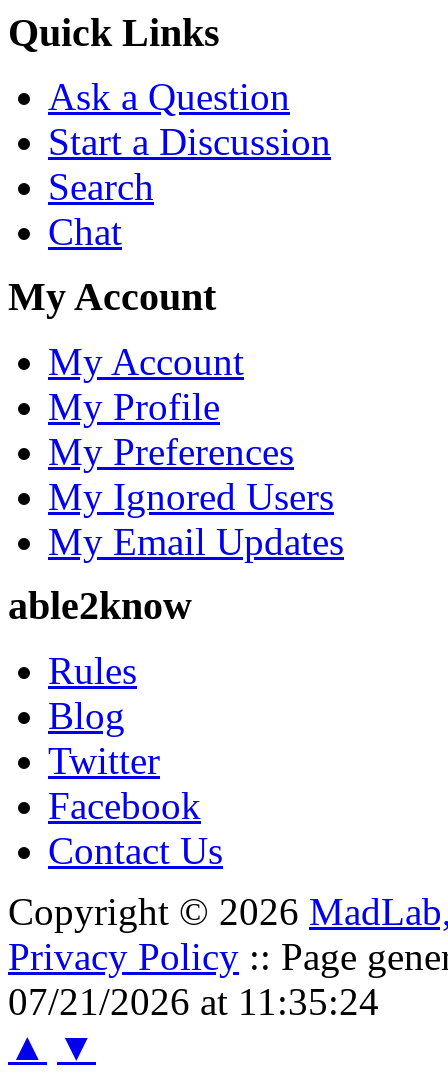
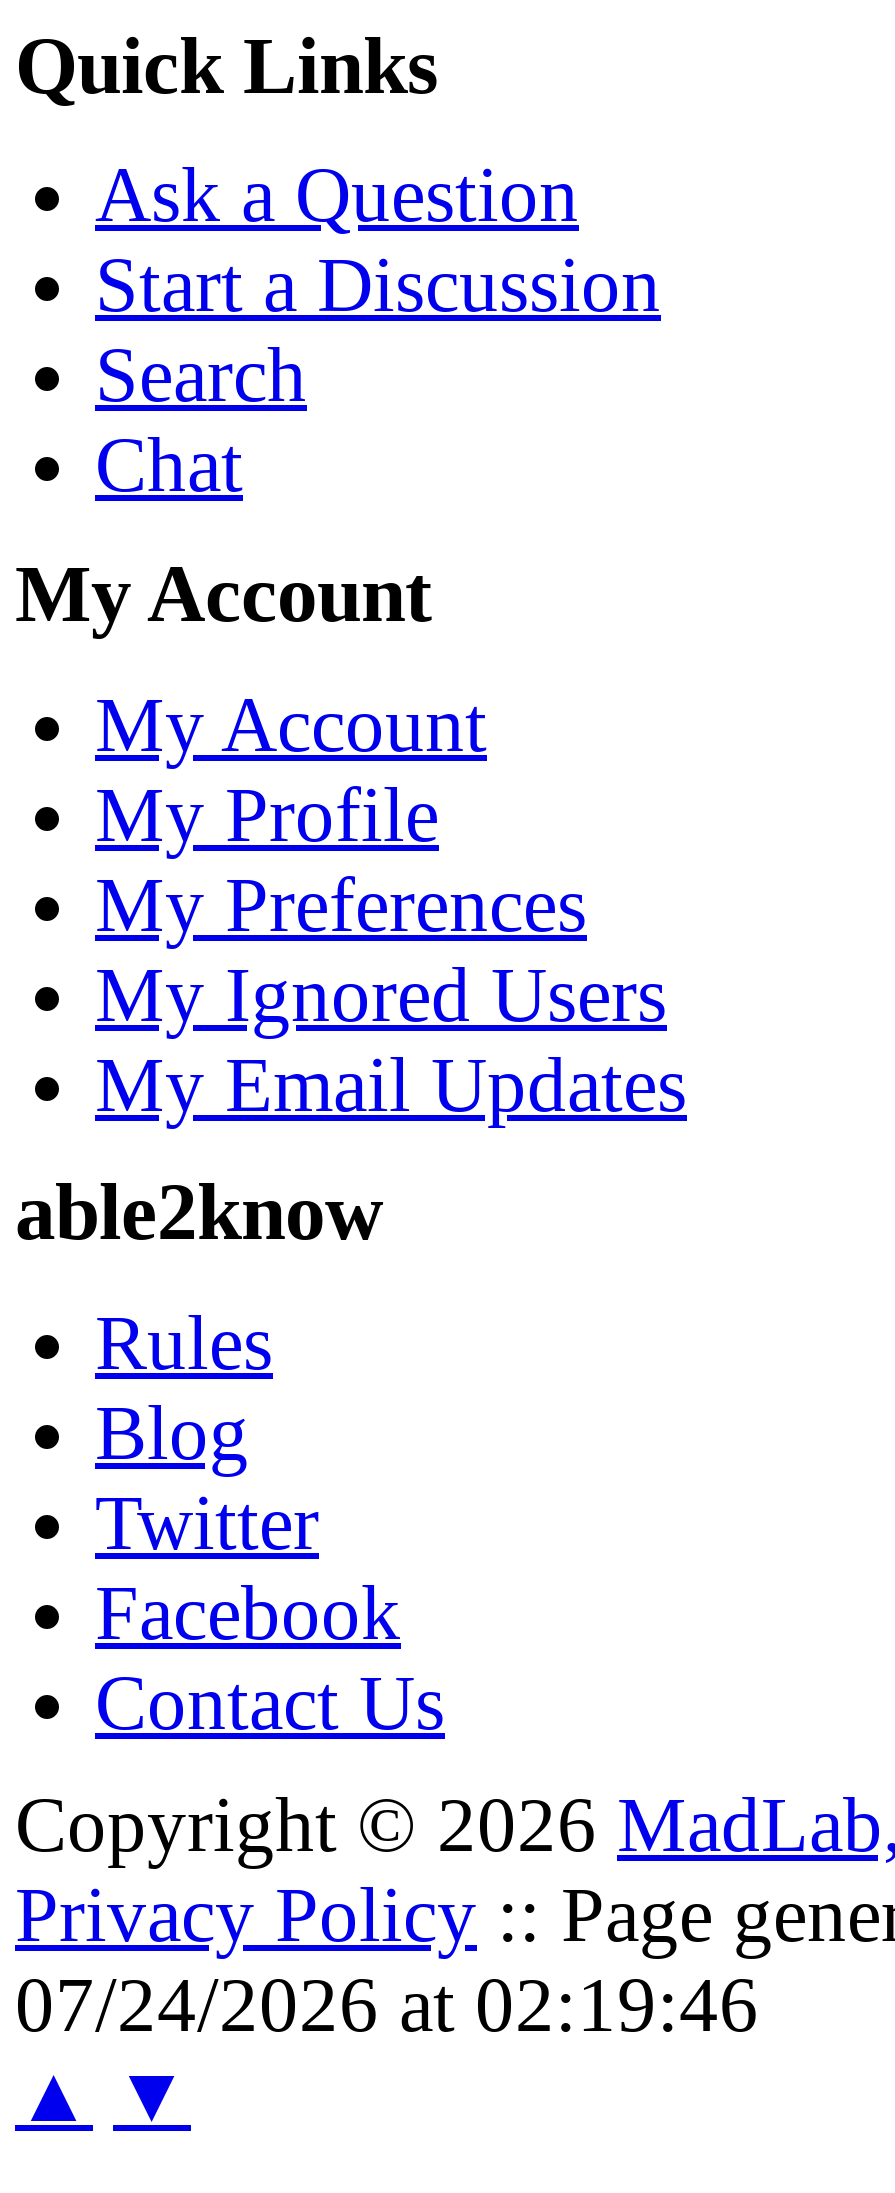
[8,980,379,1023] 07/21/2026 at 11:35:24 -> [15,1961,759,2047] 07/24/2026 at 02:19:46

